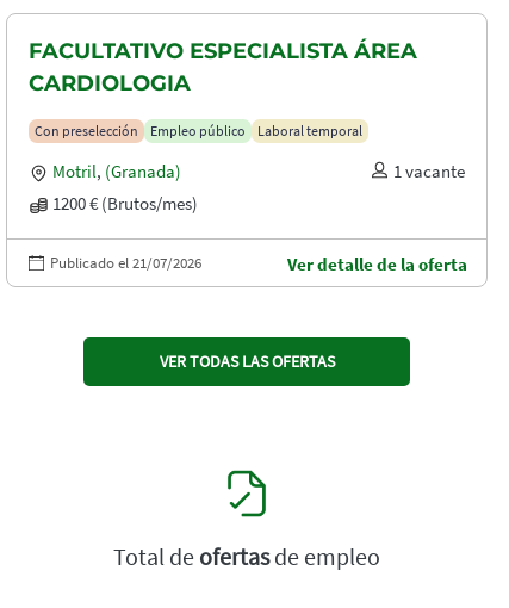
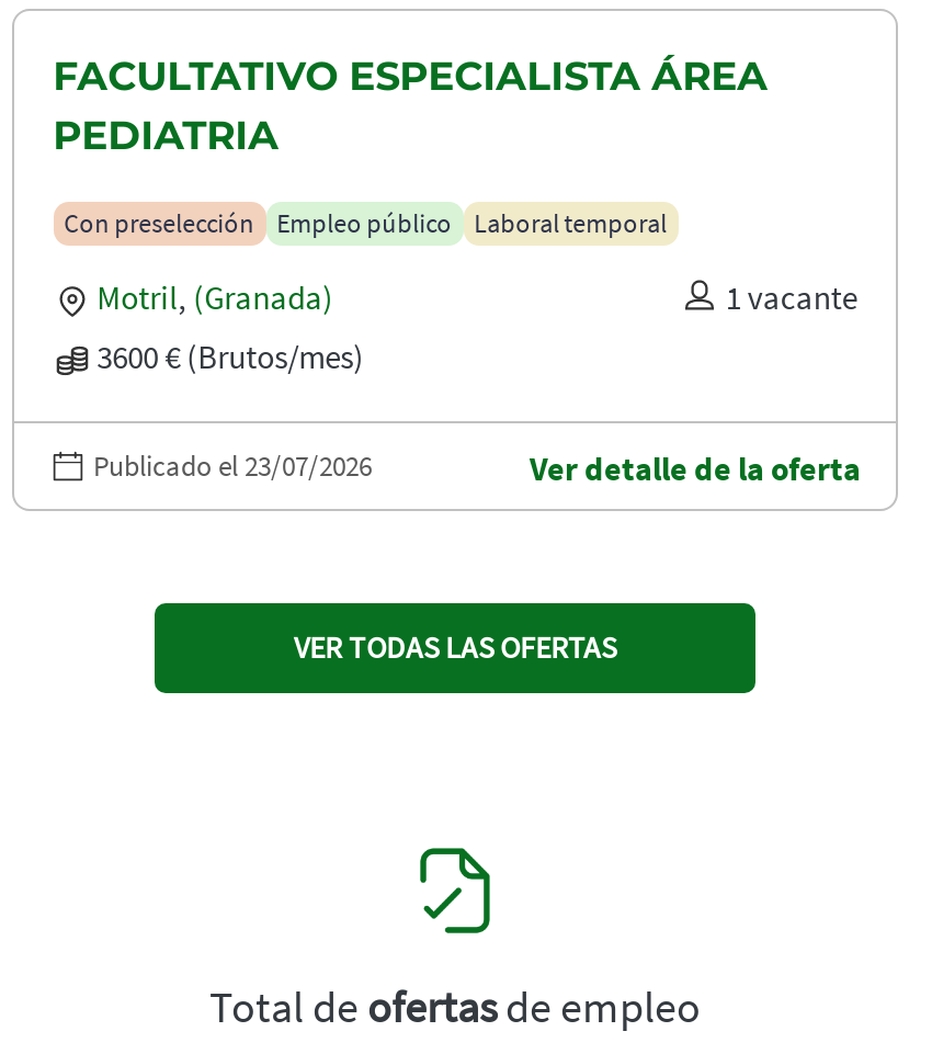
[28,70,190,96] CARDIOLOGIA -> [53,113,279,161] PEDIATRIA
[52,192,197,214] 1200 € (Brutos/mes) -> [97,336,364,378] 3600 € (Brutos/mes)
[50,252,201,273] Publicado el 21/07/2026 -> [93,448,372,485] Publicado el 23/07/2026

